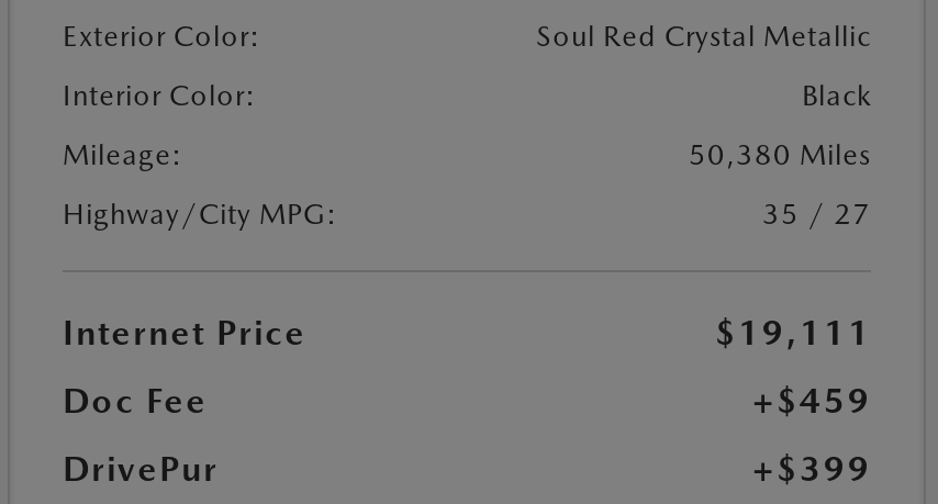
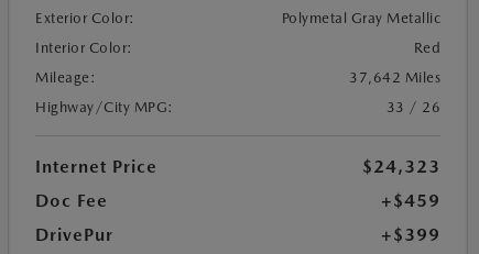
[536,19,871,52] Soul Red Crystal Metallic -> [281,10,440,26] Polymetal Gray Metallic
[802,79,871,112] Black -> [413,39,440,56] Red
[689,138,871,171] 50,380 Miles -> [349,69,440,86] 37,642 Miles
[762,197,871,230] 35 / 27 -> [386,99,440,115] 33 / 26
[715,311,871,353] $19,111 -> [362,156,440,177] $24,323

